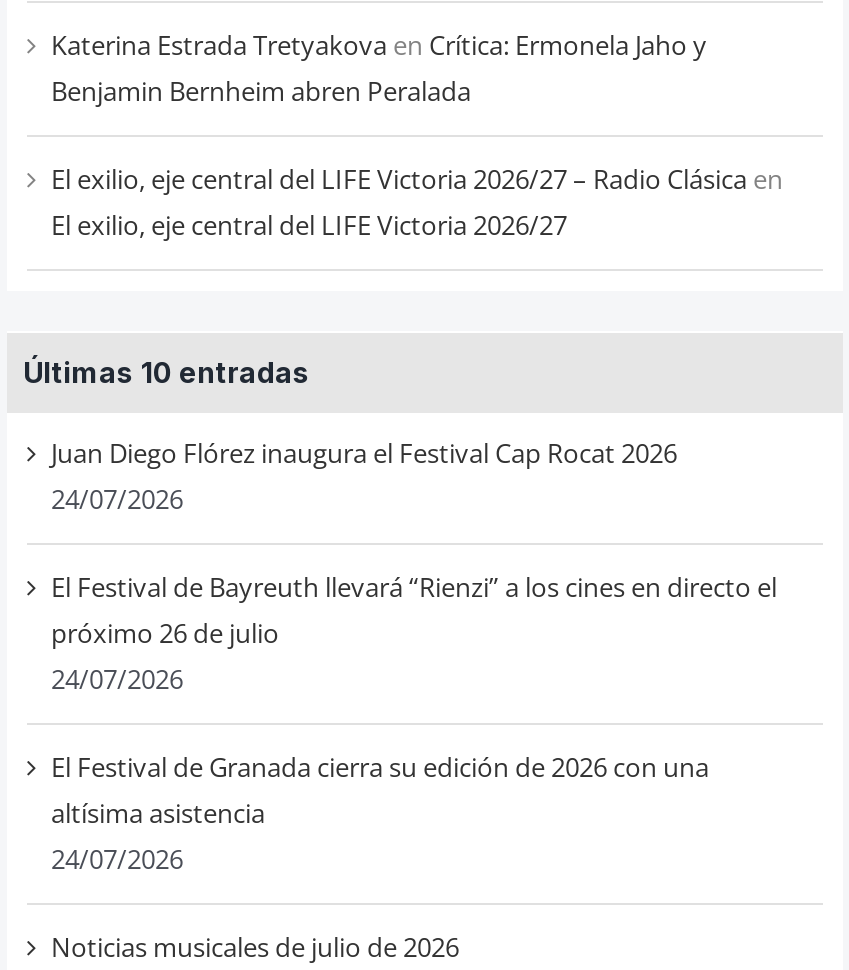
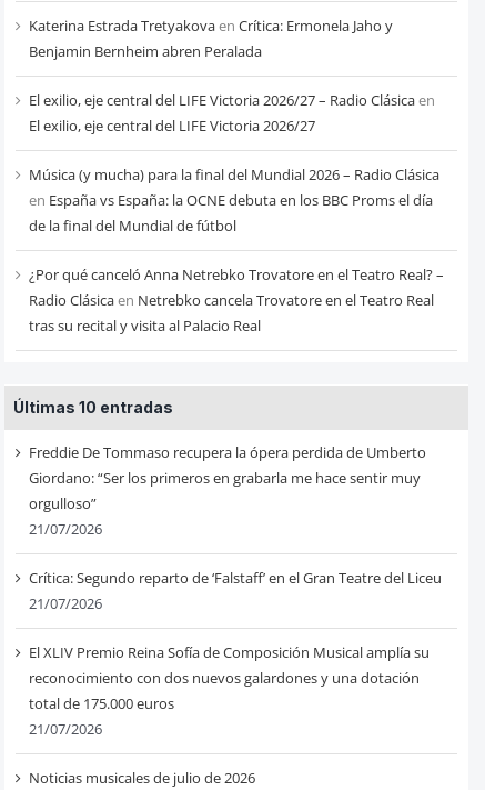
none -> [29,164,444,335] Música (y mucha) para la final del Mundial 2026 – Radio Clásica | en España vs España: la OCNE debuta en los BBC Proms el día | de la final del Mundial de fútbol | ¿Por qué canceló Anna Netrebko Trovatore en el Teatro Real? – | Radio Clásica en Netrebko cancela Trovatore en el Teatro Real | tras su recital y visita al Palacio Real
[51,435,677,517] Juan Diego Flórez inaugura el Festival Cap Rocat 2026 | 24/07/2026 -> [29,442,426,538] Freddie De Tommaso recupera la ópera perdida de Umberto | Giordano: “Ser los primeros en grabarla me hace sentir muy | orgulloso” | 21/07/2026
[51,569,777,697] El Festival de Bayreuth llevará “Rienzi” a los cines en directo el | próximo 26 de julio | 24/07/2026 -> [29,567,442,613] Crítica: Segundo reparto de ‘Falstaff’ en el Gran Teatre del Liceu | 21/07/2026
[51,749,709,877] El Festival de Granada cierra su edición de 2026 con una | altísima asistencia | 24/07/2026 -> [29,642,430,738] El XLIV Premio Reina Sofía de Composición Musical amplía su | reconocimiento con dos nuevos galardones y una dotación | total de 175.000 euros | 21/07/2026

